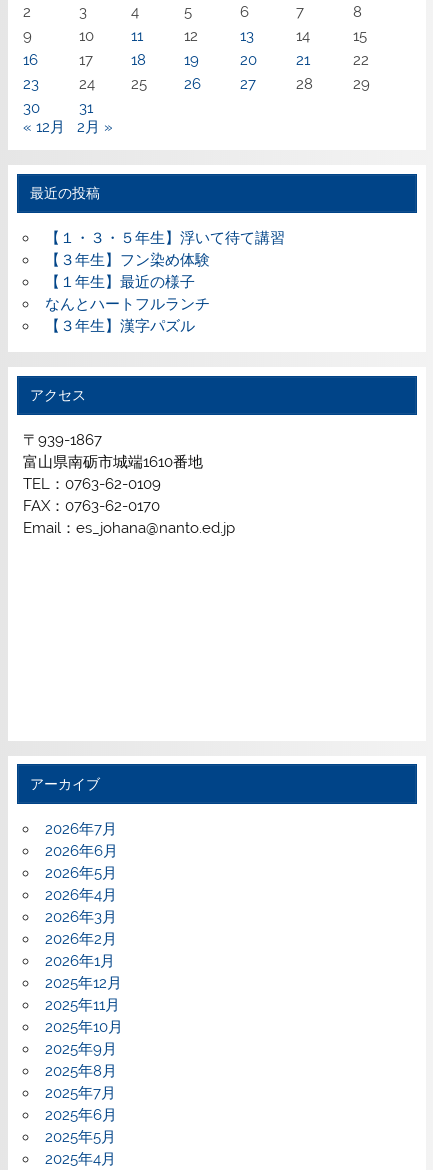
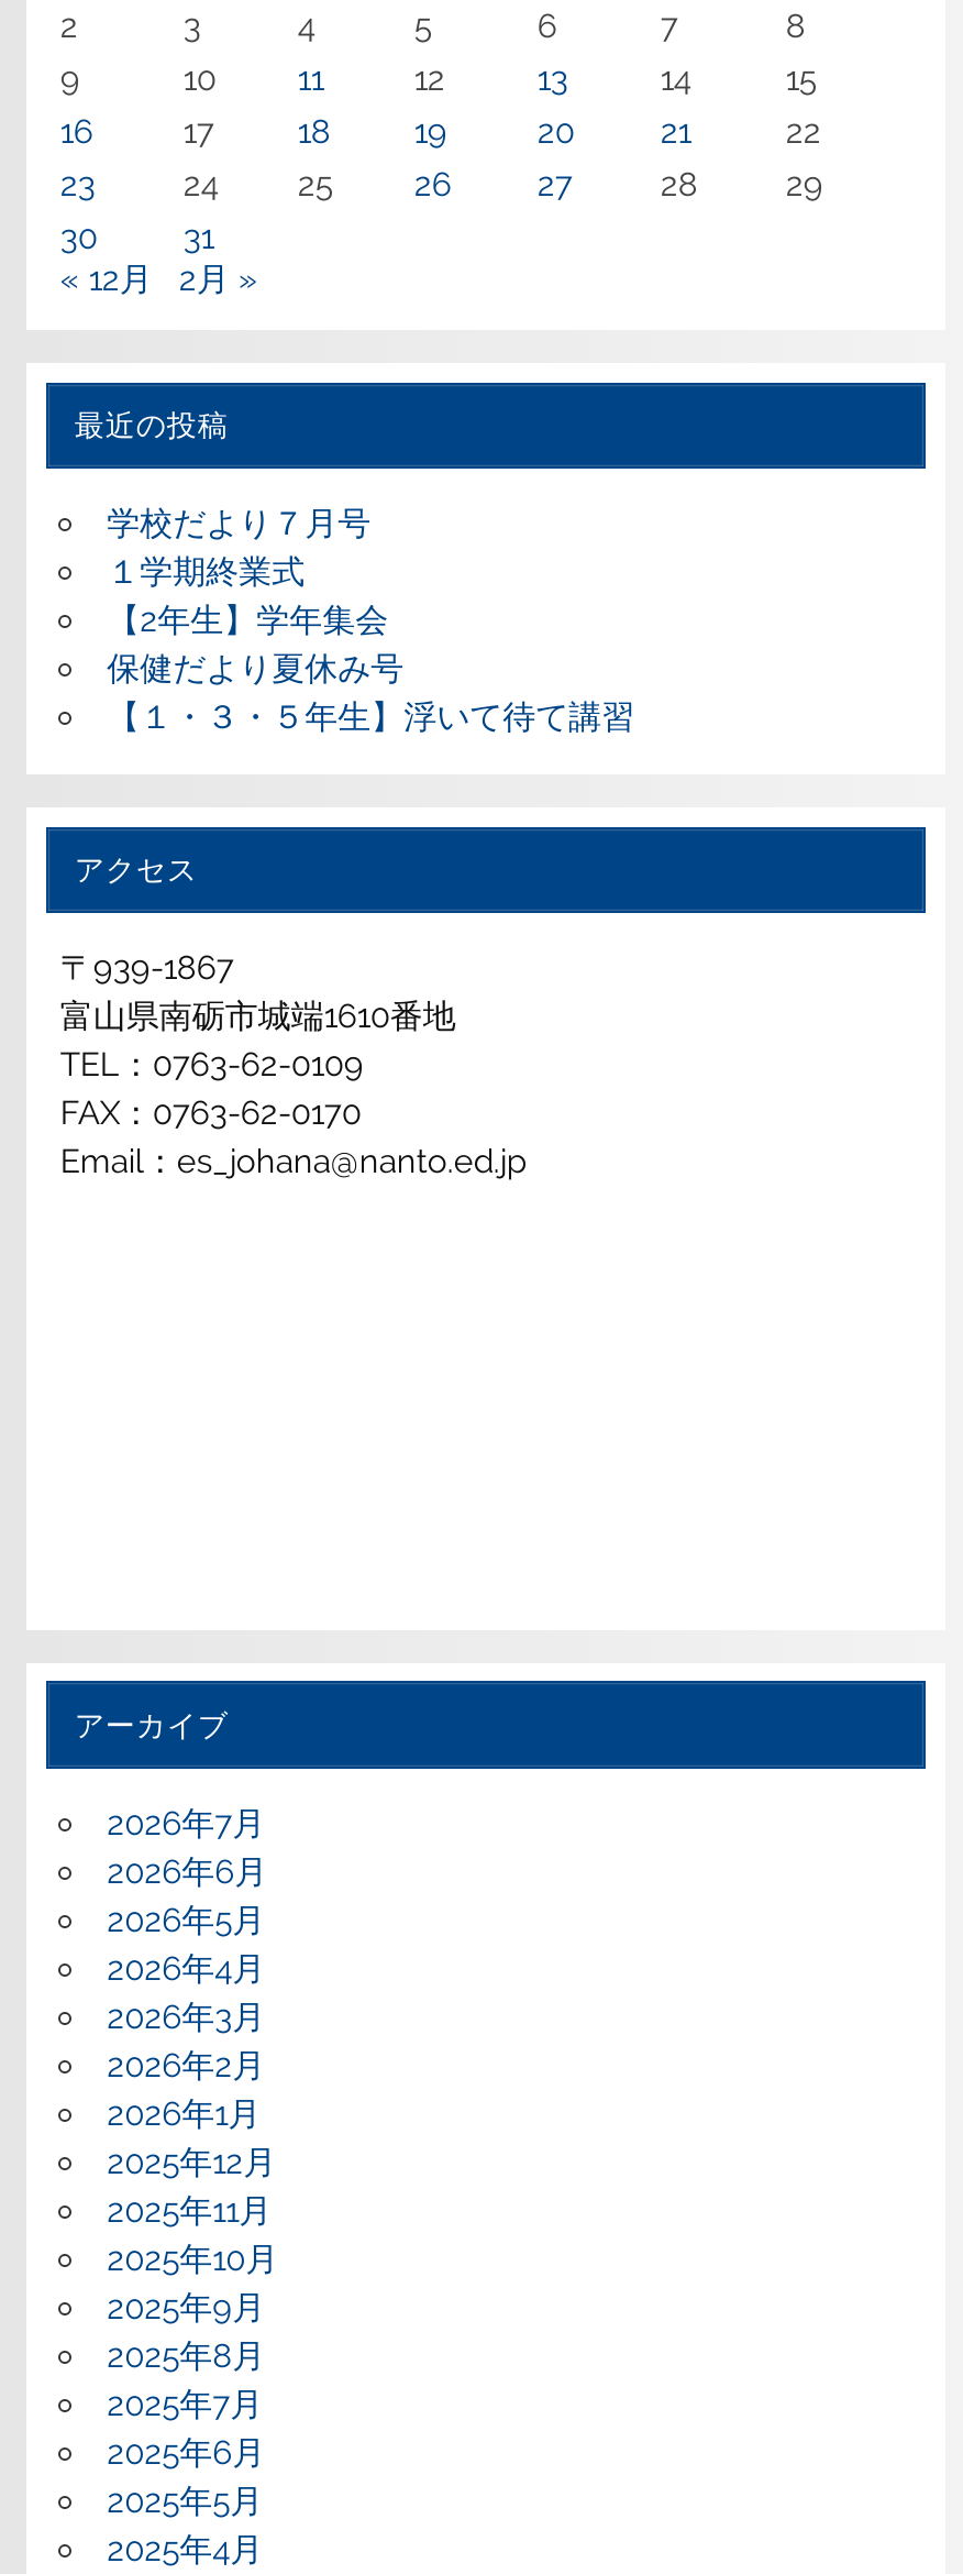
none -> [107,504,404,689] 学校だより７月号 | １学期終業式 | 【2年生】学年集会 | 保健だより夏休み号
moved [45,229,285,247] -> [107,698,635,737]: 【１・３・５年生】浮いて待て講習
[45,251,210,335] 【３年生】フン染め体験 | 【１年生】最近の様子 | なんとハートフルランチ | 【３年生】漢字パズル -> none

